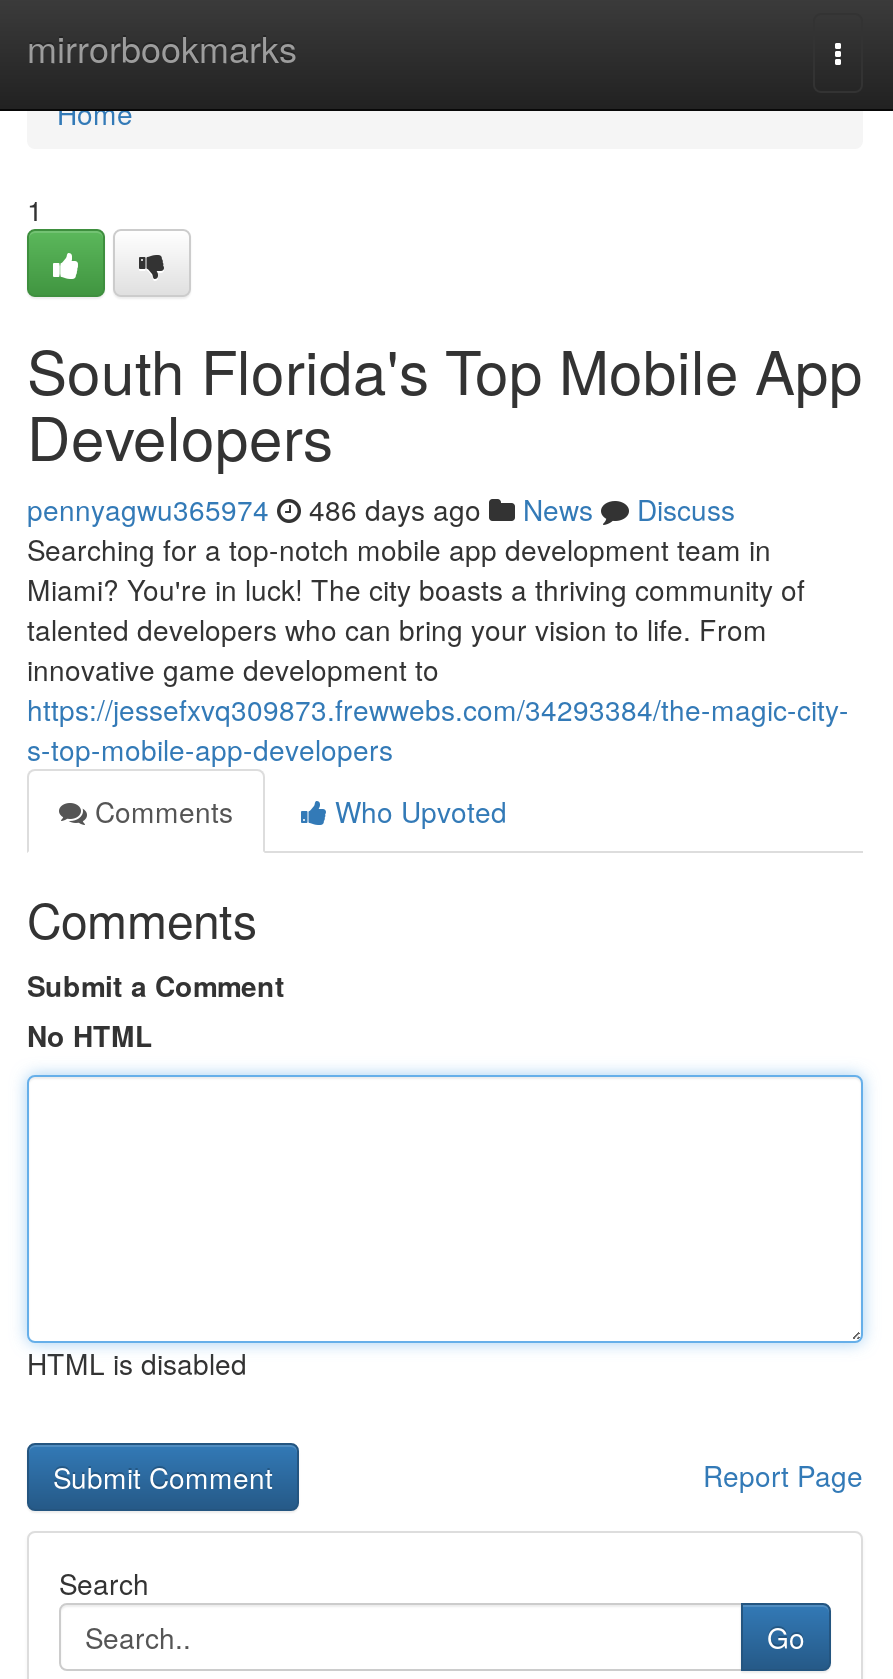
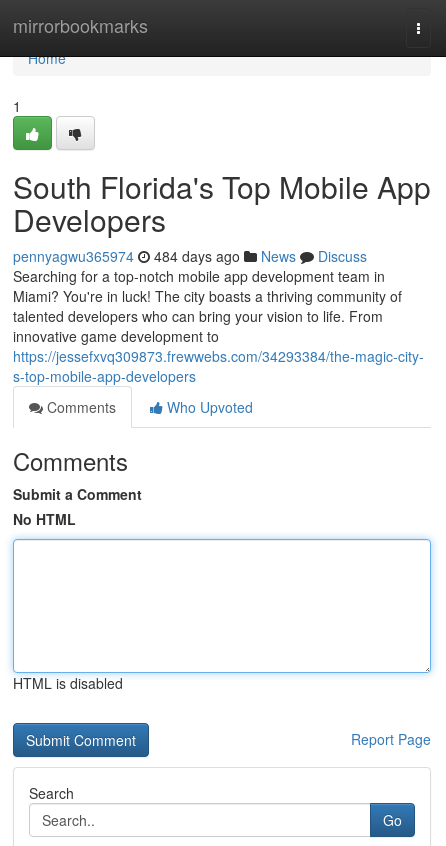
[27,489,735,529] pennyagwu365974 486 days ago News Discuss -> [13,246,367,266] pennyagwu365974 484 days ago News Discuss

